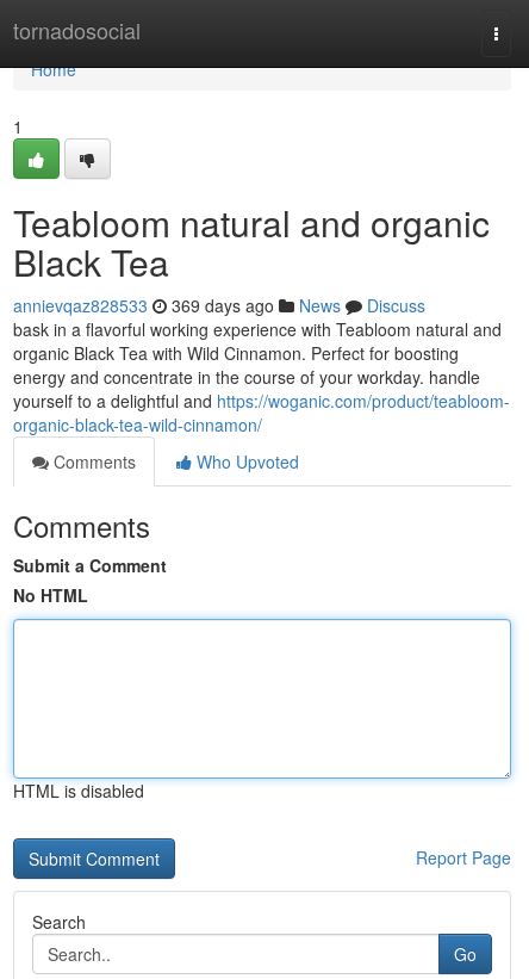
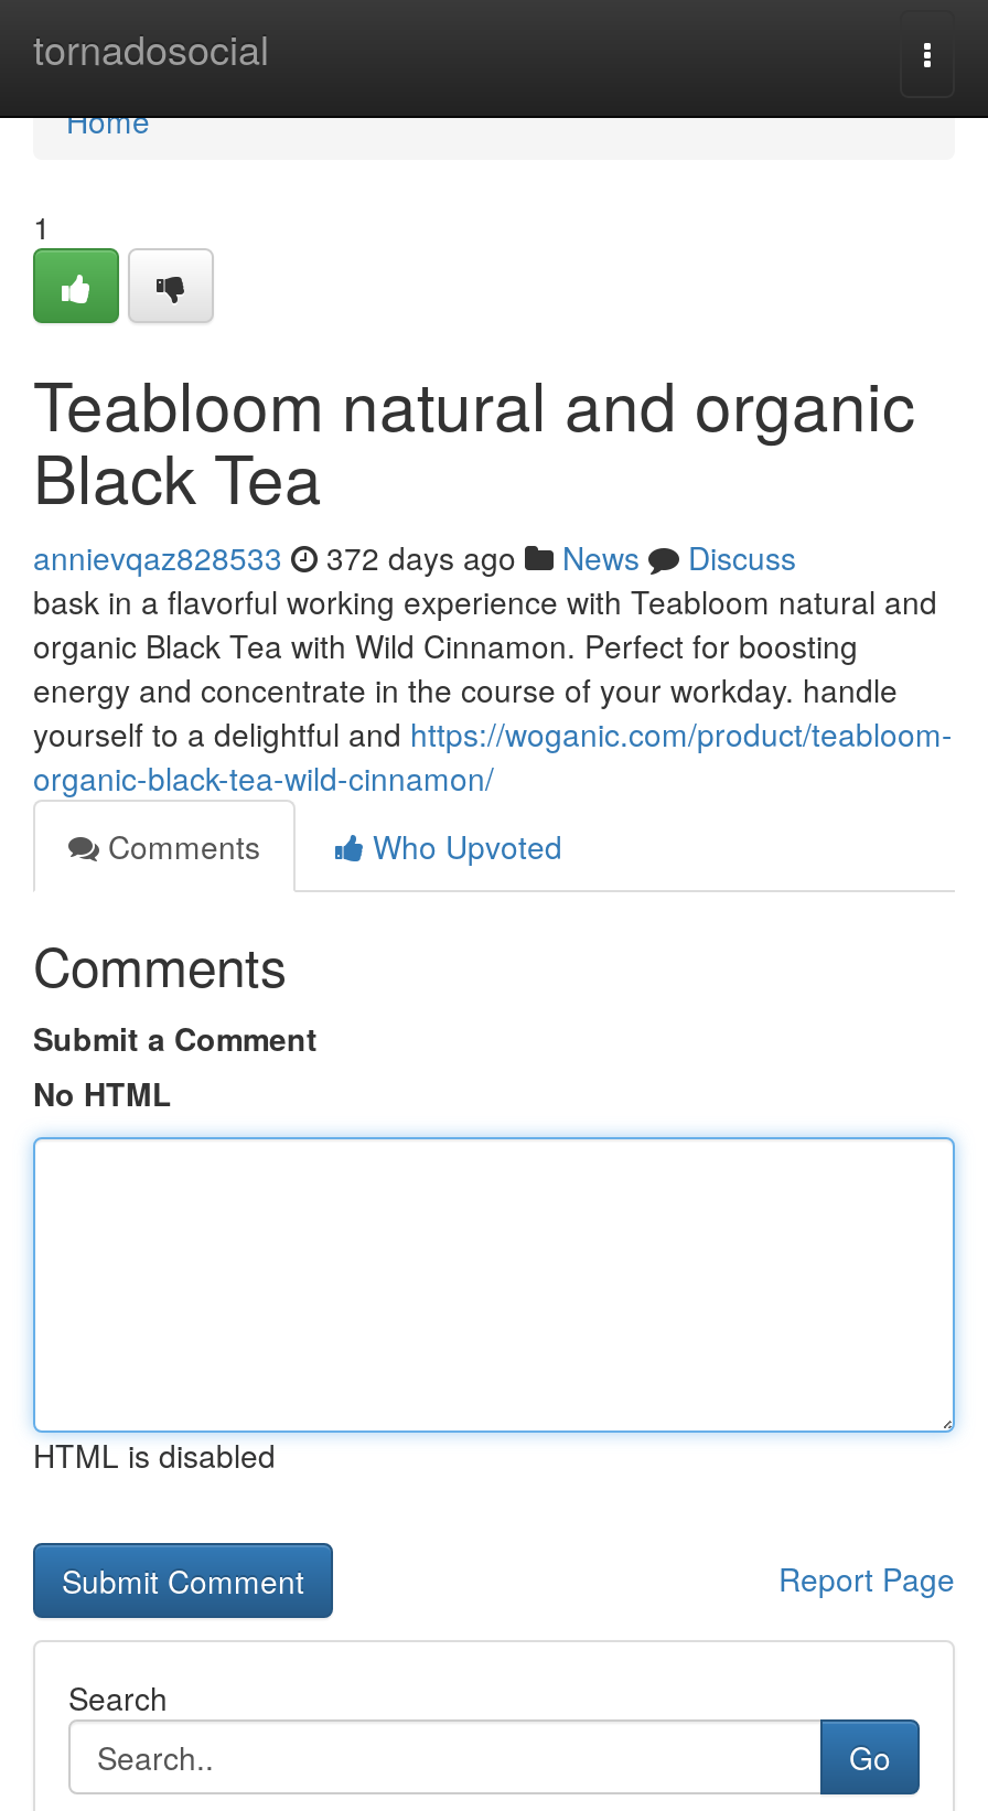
[13,293,425,317] annievqaz828533 369 days ago News Discuss -> [33,535,796,579] annievqaz828533 372 days ago News Discuss

